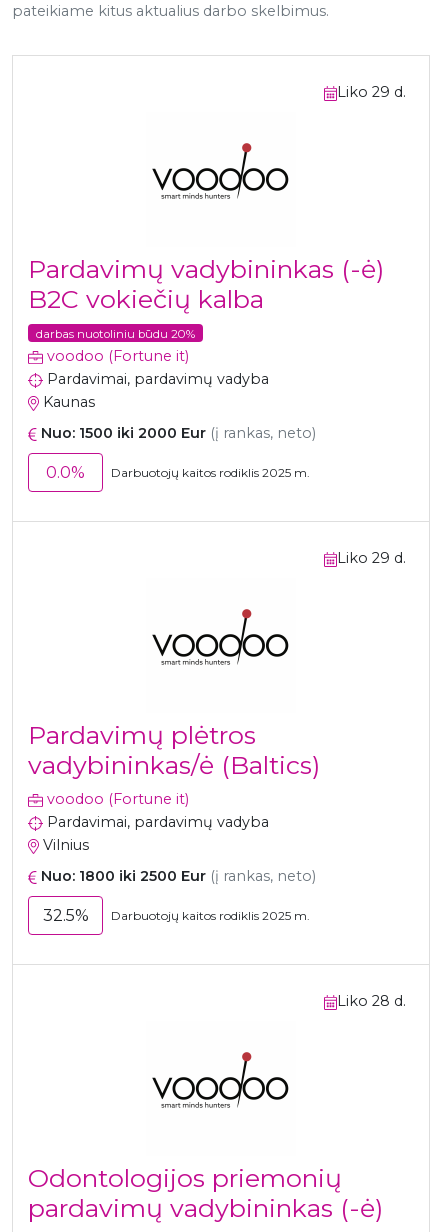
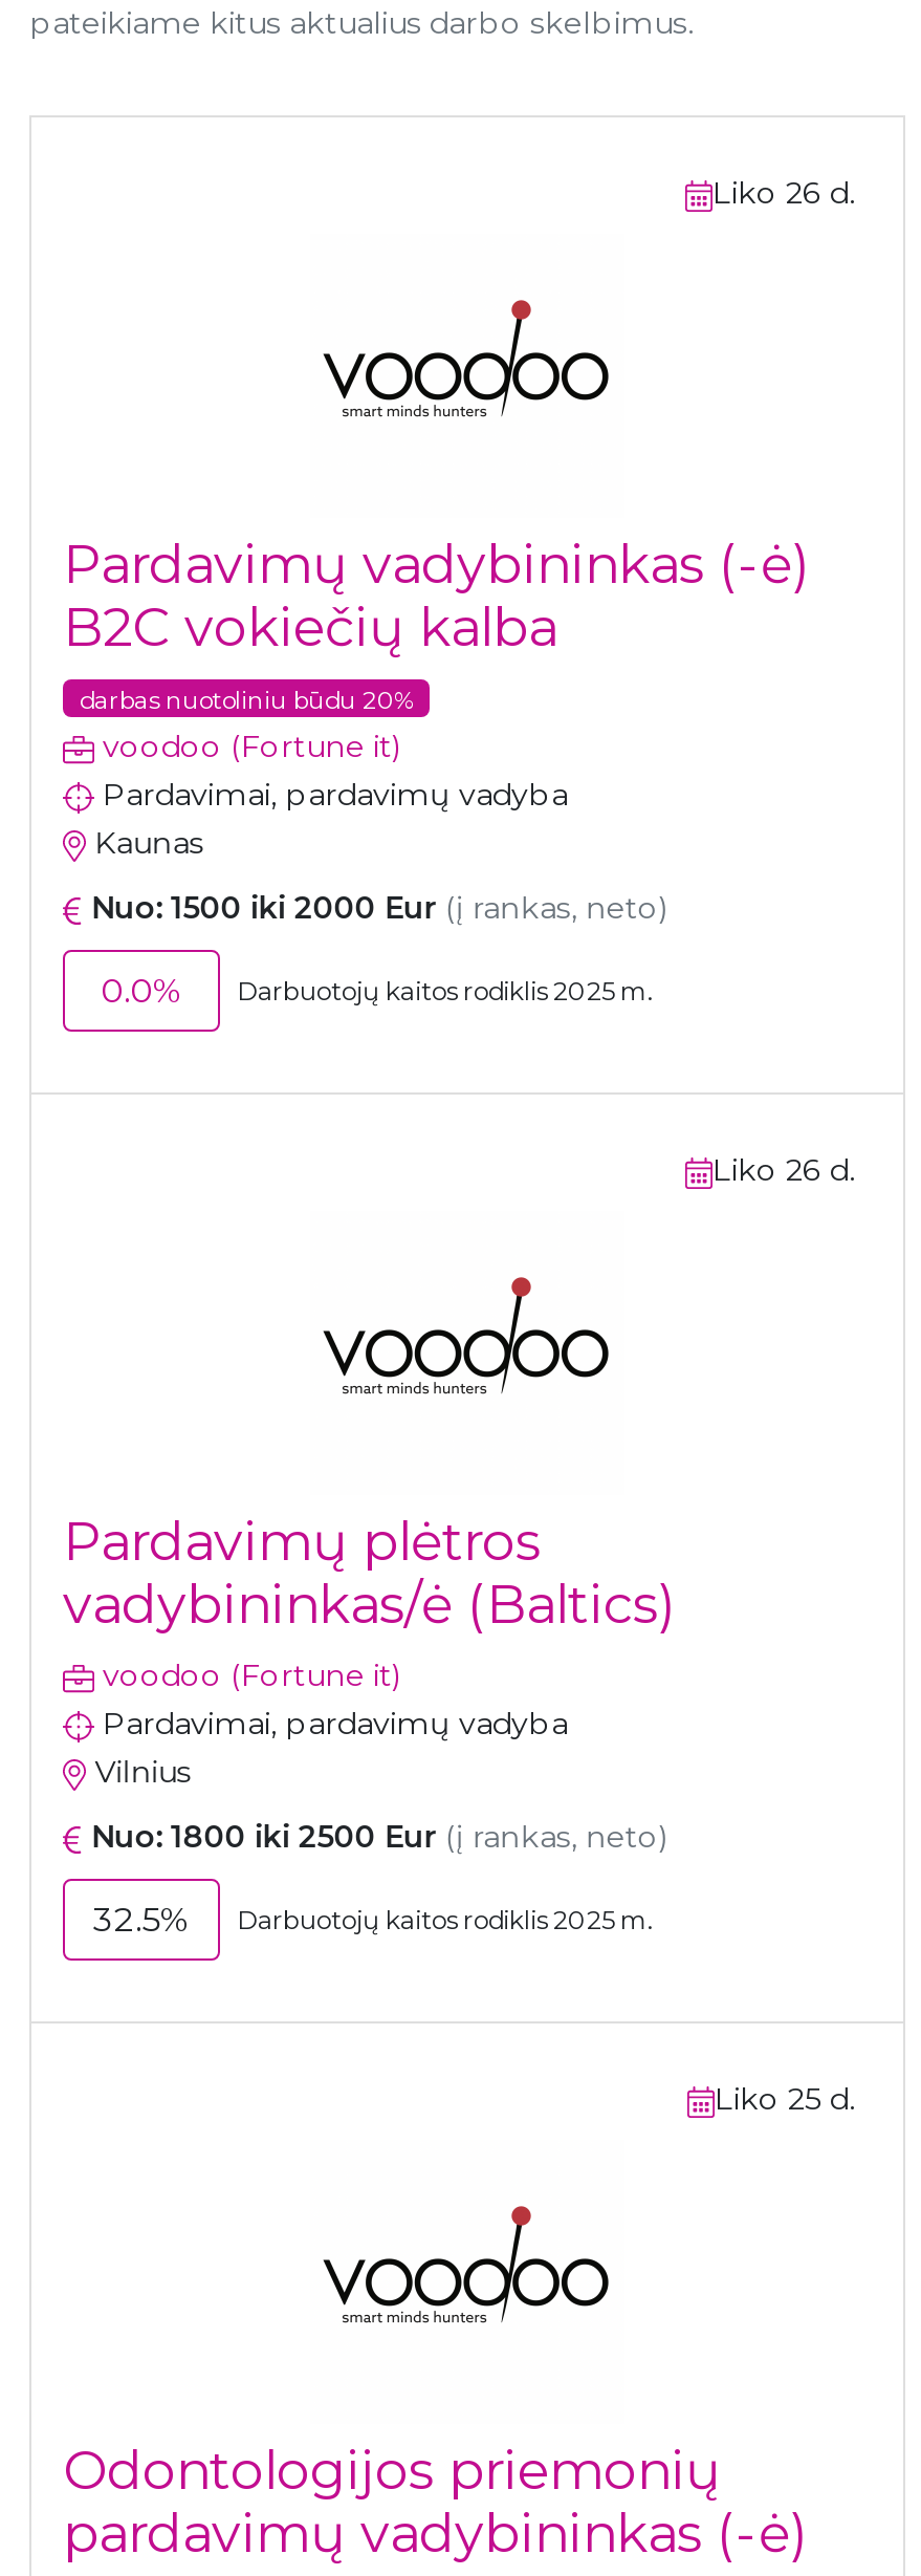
[337,83,406,101] Liko 29 d. -> [712,175,855,213] Liko 26 d.
[337,549,406,567] Liko 29 d. -> [712,1152,855,1190] Liko 26 d.
[337,992,406,1010] Liko 28 d. -> [715,2081,855,2119] Liko 25 d.

